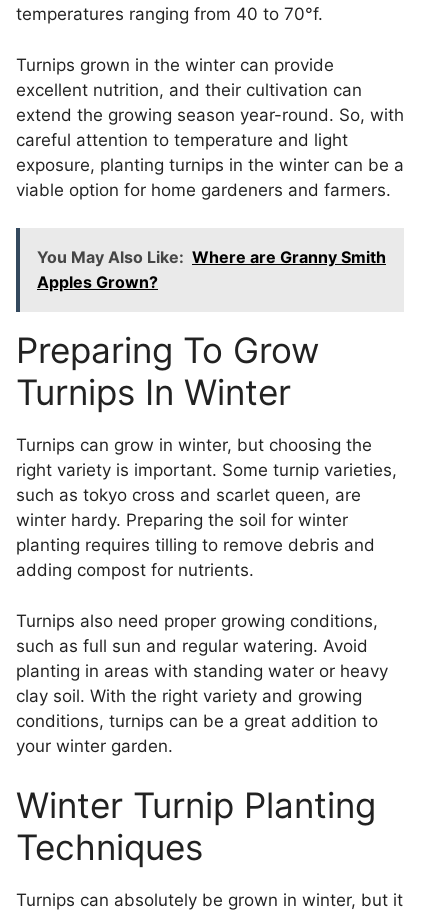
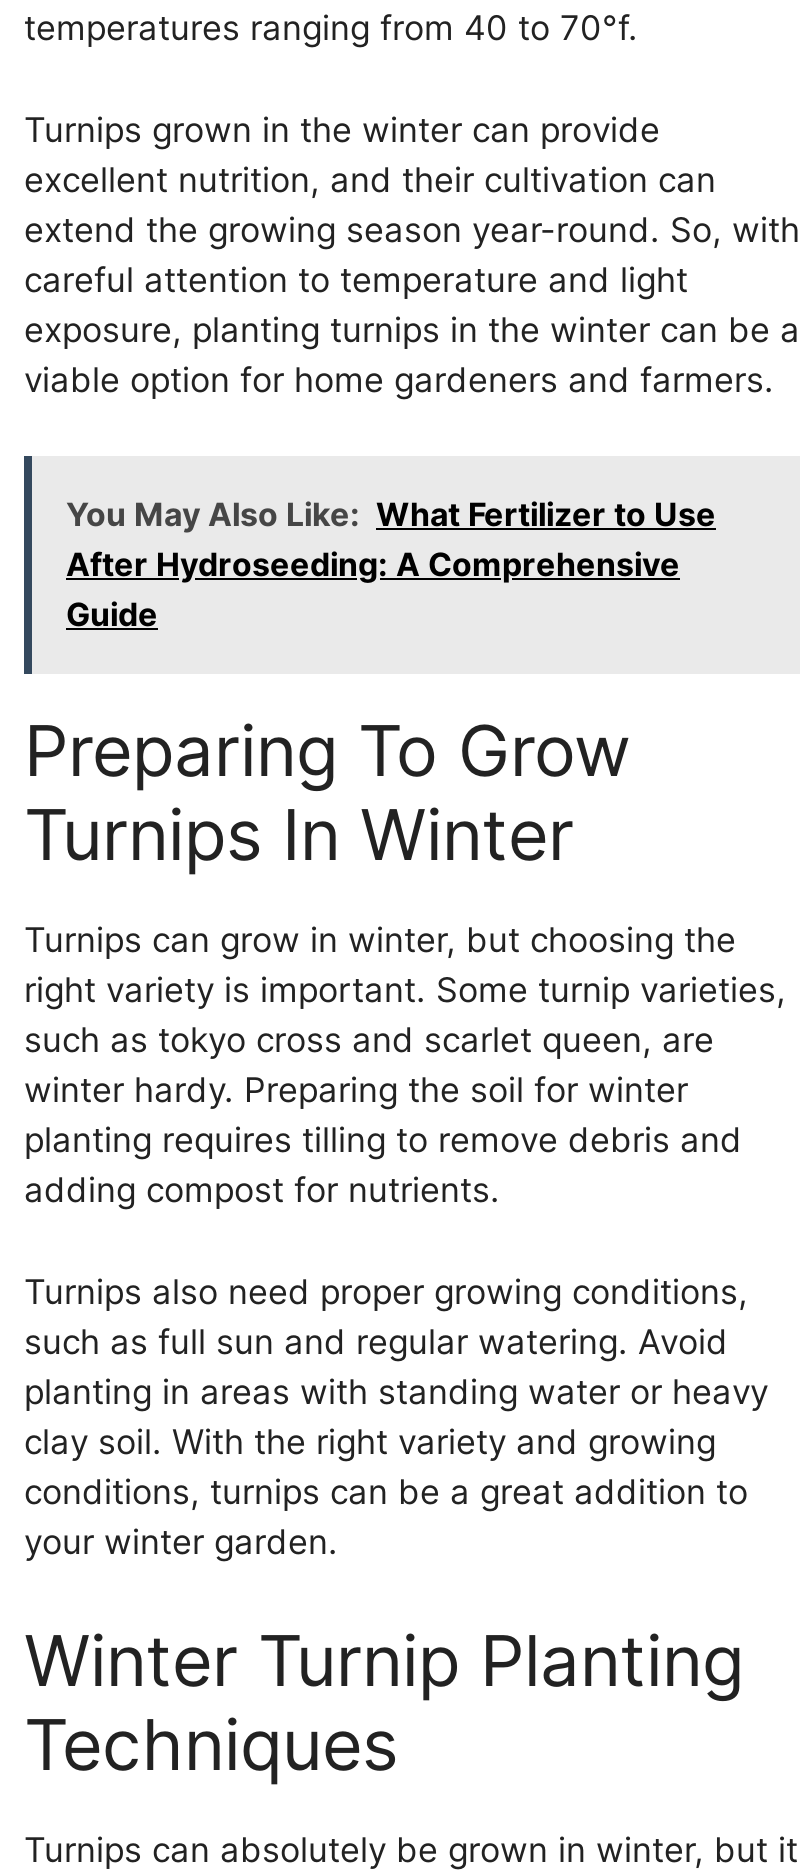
[37,247,386,292] You May Also Like: Where are Granny Smith | Apples Grown? -> [66,494,716,634] You May Also Like: What Fertilizer to Use | After Hydroseeding: A Comprehensive | Guide

